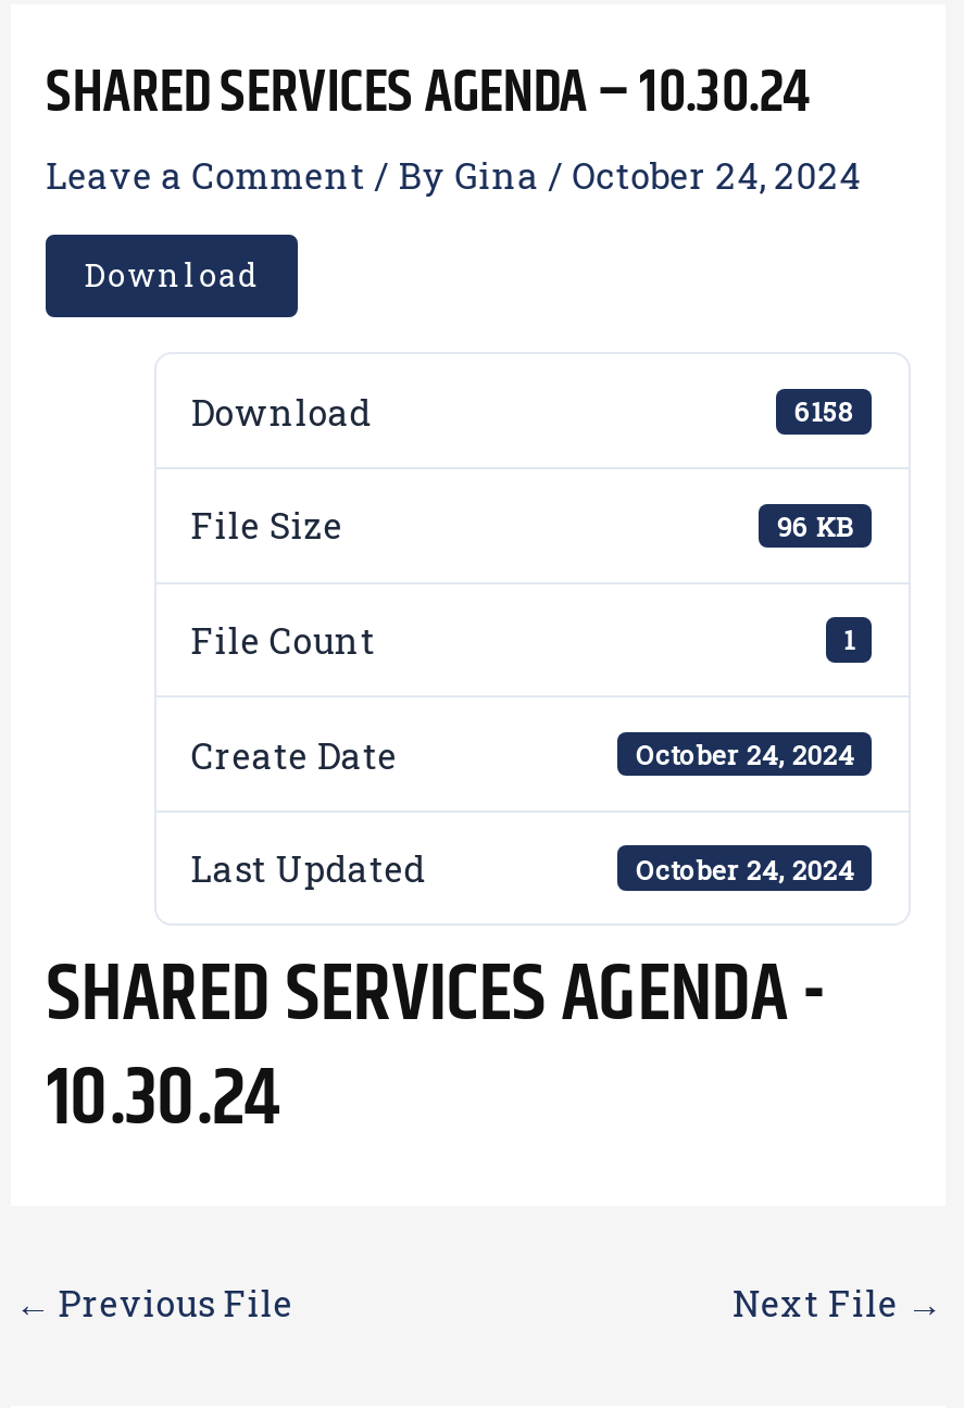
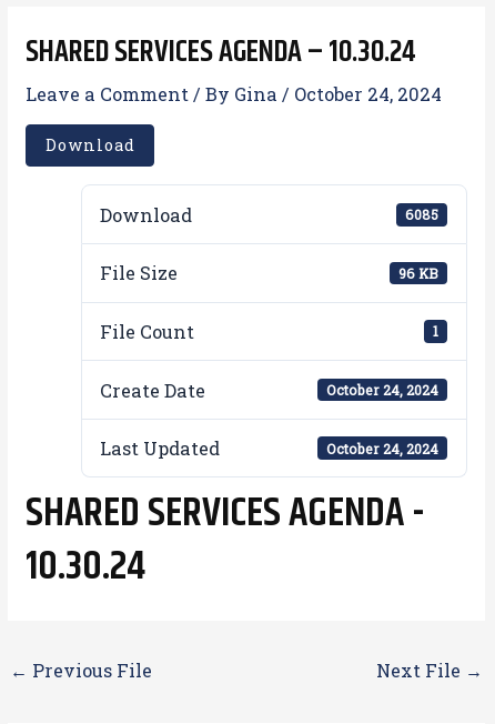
[794,394,855,429] 6158 -> [405,206,439,224] 6085

